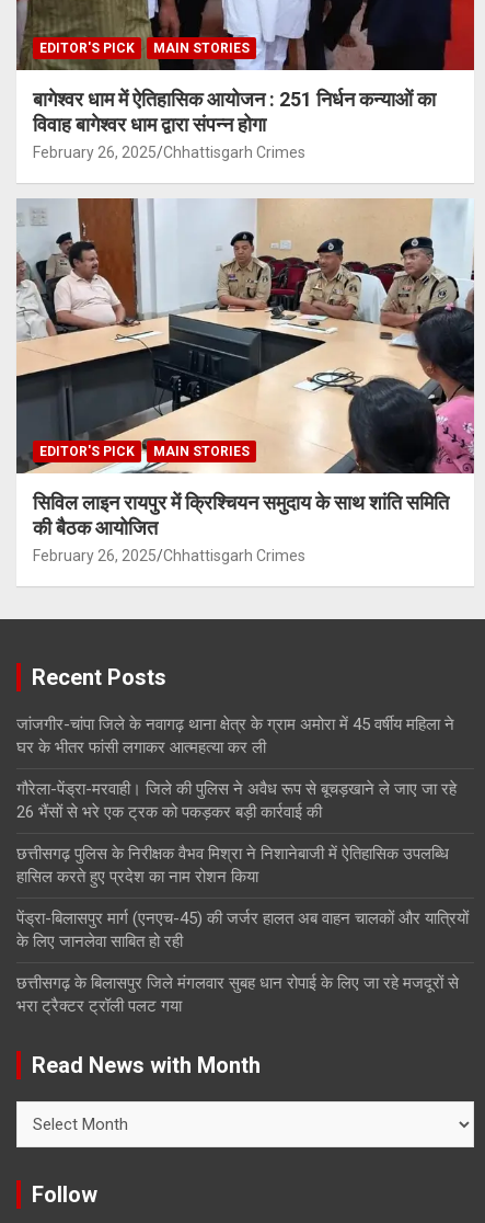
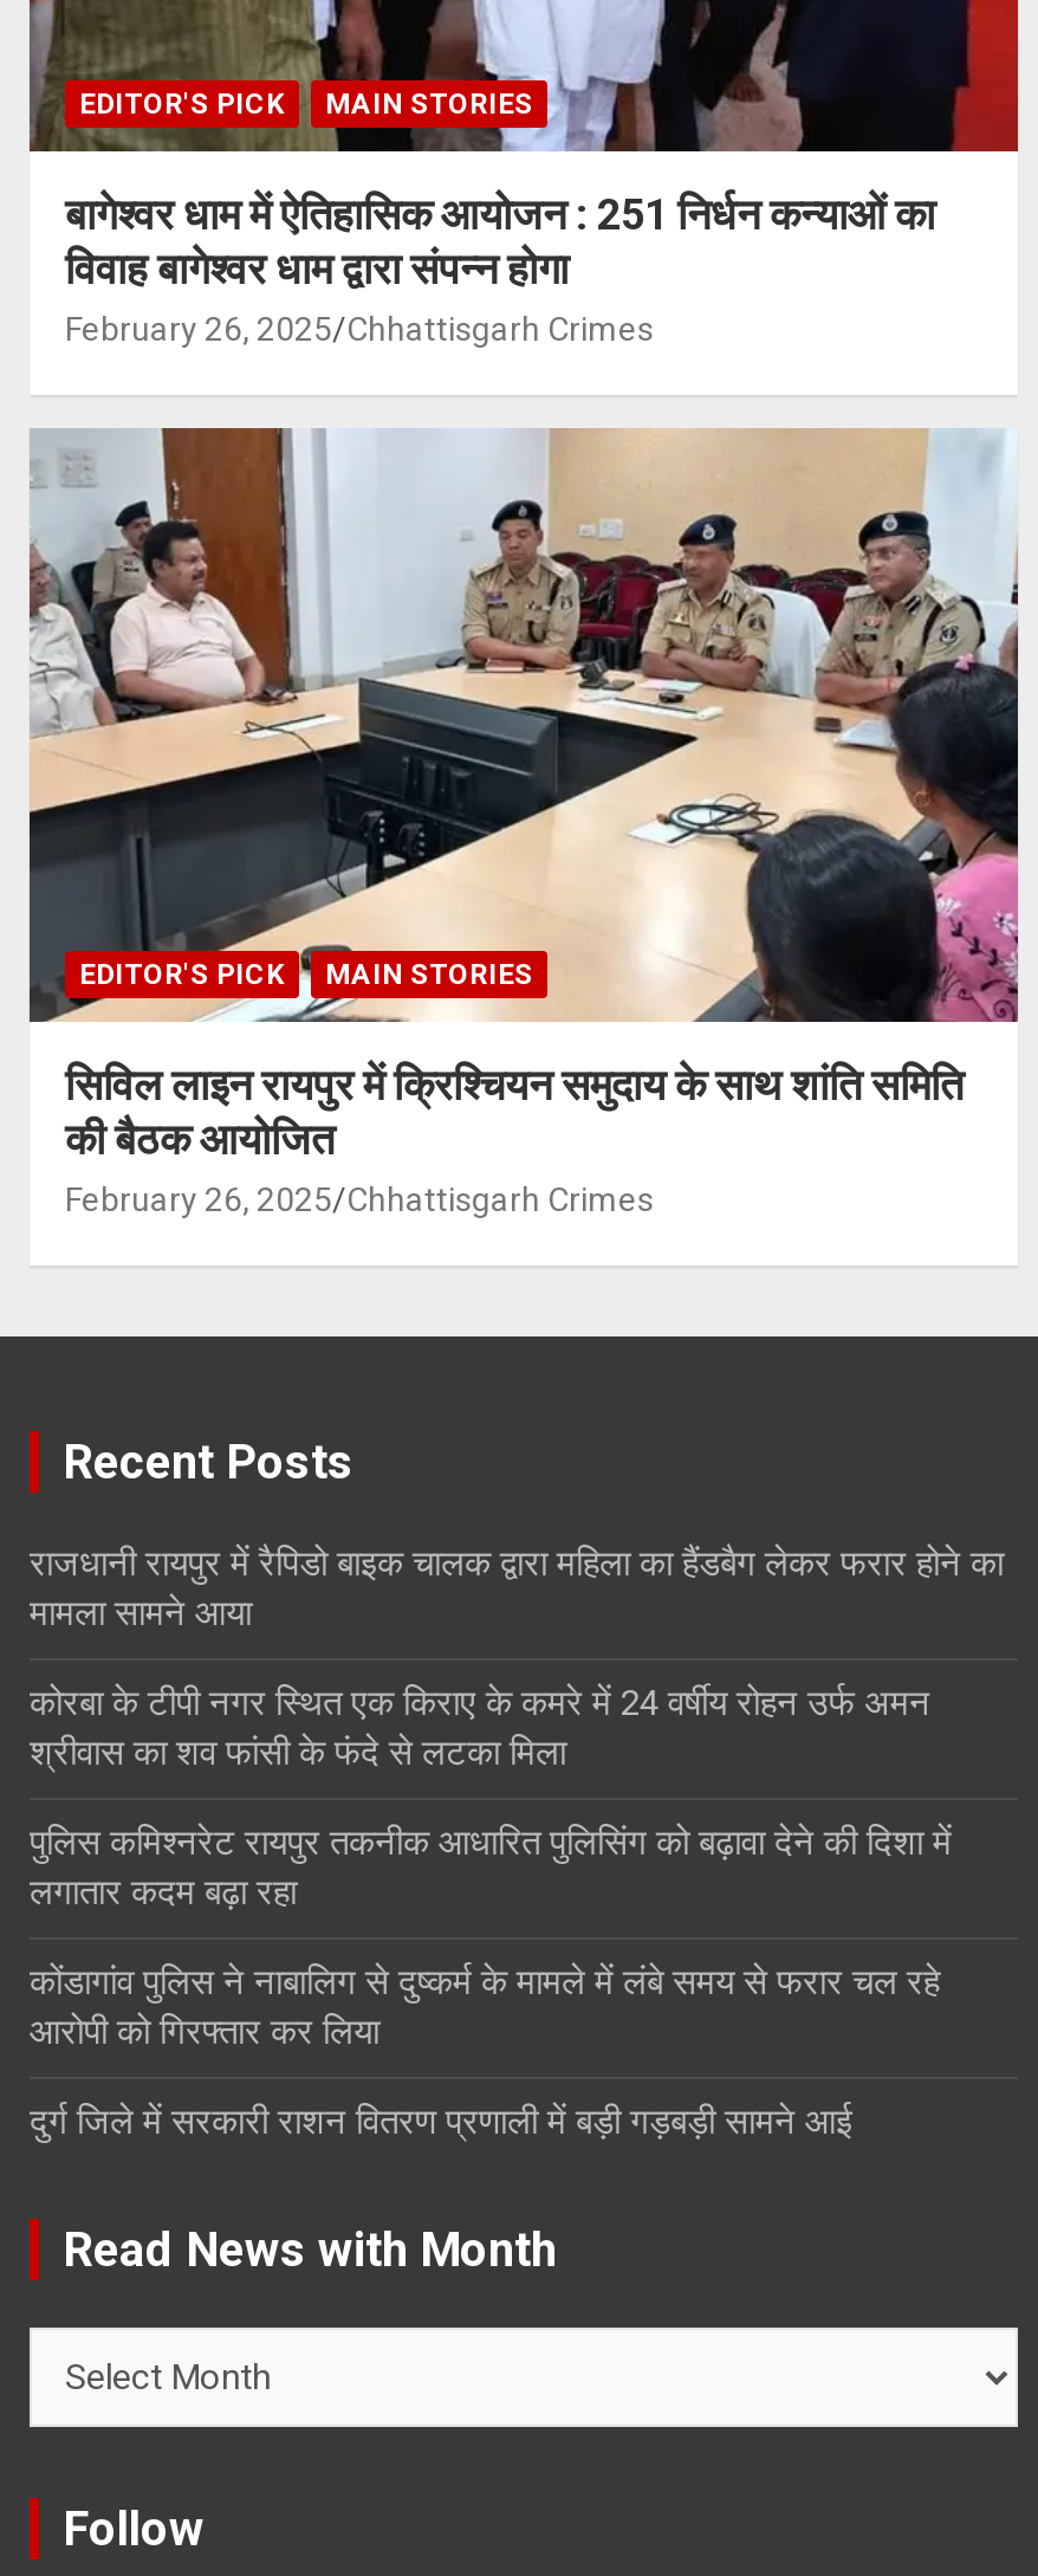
[16,715,454,757] जांजगीर-चांपा जिले के नवागढ़ थाना क्षेत्र के ग्राम अमोरा में 45 वर्षीय महिला ने | घर के भीतर फांसी लगाकर आत्महत्या कर ली -> [30,1543,1004,1635] राजधानी रायपुर में रैपिडो बाइक चालक द्वारा महिला का हैंडबैग लेकर फरार होने का | मामला सामने आया
[16,779,457,822] गौरेला-पेंड्रा-मरवाही। जिले की पुलिस ने अवैध रूप से बूचड़खाने ले जाए जा रहे | 26 भैंसों से भरे एक ट्रक को पकड़कर बड़ी कार्रवाई की -> [30,1682,930,1775] कोरबा के टीपी नगर स्थित एक किराए के कमरे में 24 वर्षीय रोहन उर्फ अमन | श्रीवास का शव फांसी के फंदे से लटका मिला
[16,844,449,887] छत्तीसगढ़ पुलिस के निरीक्षक वैभव मिश्रा ने निशानेबाजी में ऐतिहासिक उपलब्धि | हासिल करते हुए प्रदेश का नाम रोशन किया -> [30,1822,952,1914] पुलिस कमिश्नरेट रायपुर तकनीक आधारित पुलिसिंग को बढ़ावा देने की दिशा में | लगातार कदम बढ़ा रहा
[16,909,469,951] पेंड्रा-बिलासपुर मार्ग (एनएच-45) की जर्जर हालत अब वाहन चालकों और यात्रियों | के लिए जानलेवा साबित हो रही -> [30,1961,940,2054] कोंडागांव पुलिस ने नाबालिग से दुष्कर्म के मामले में लंबे समय से फरार चल रहे | आरोपी को गिरफ्तार कर लिया
[16,973,459,1016] छत्तीसगढ़ के बिलासपुर जिले मंगलवार सुबह धान रोपाई के लिए जा रहे मजदूरों से | भरा ट्रैक्टर ट्रॉली पलट गया -> [30,2101,852,2144] दुर्ग जिले में सरकारी राशन वितरण प्रणाली में बड़ी गड़बड़ी सामने आई

